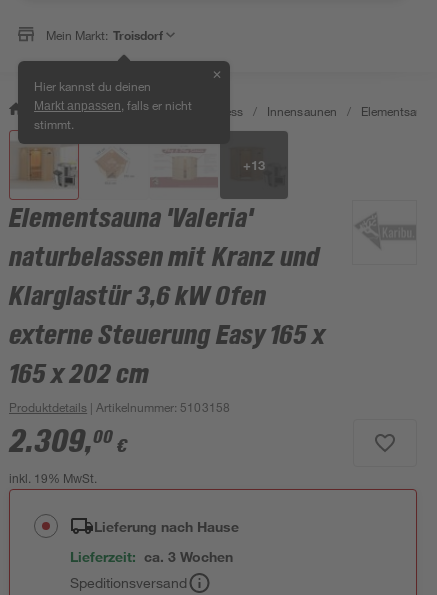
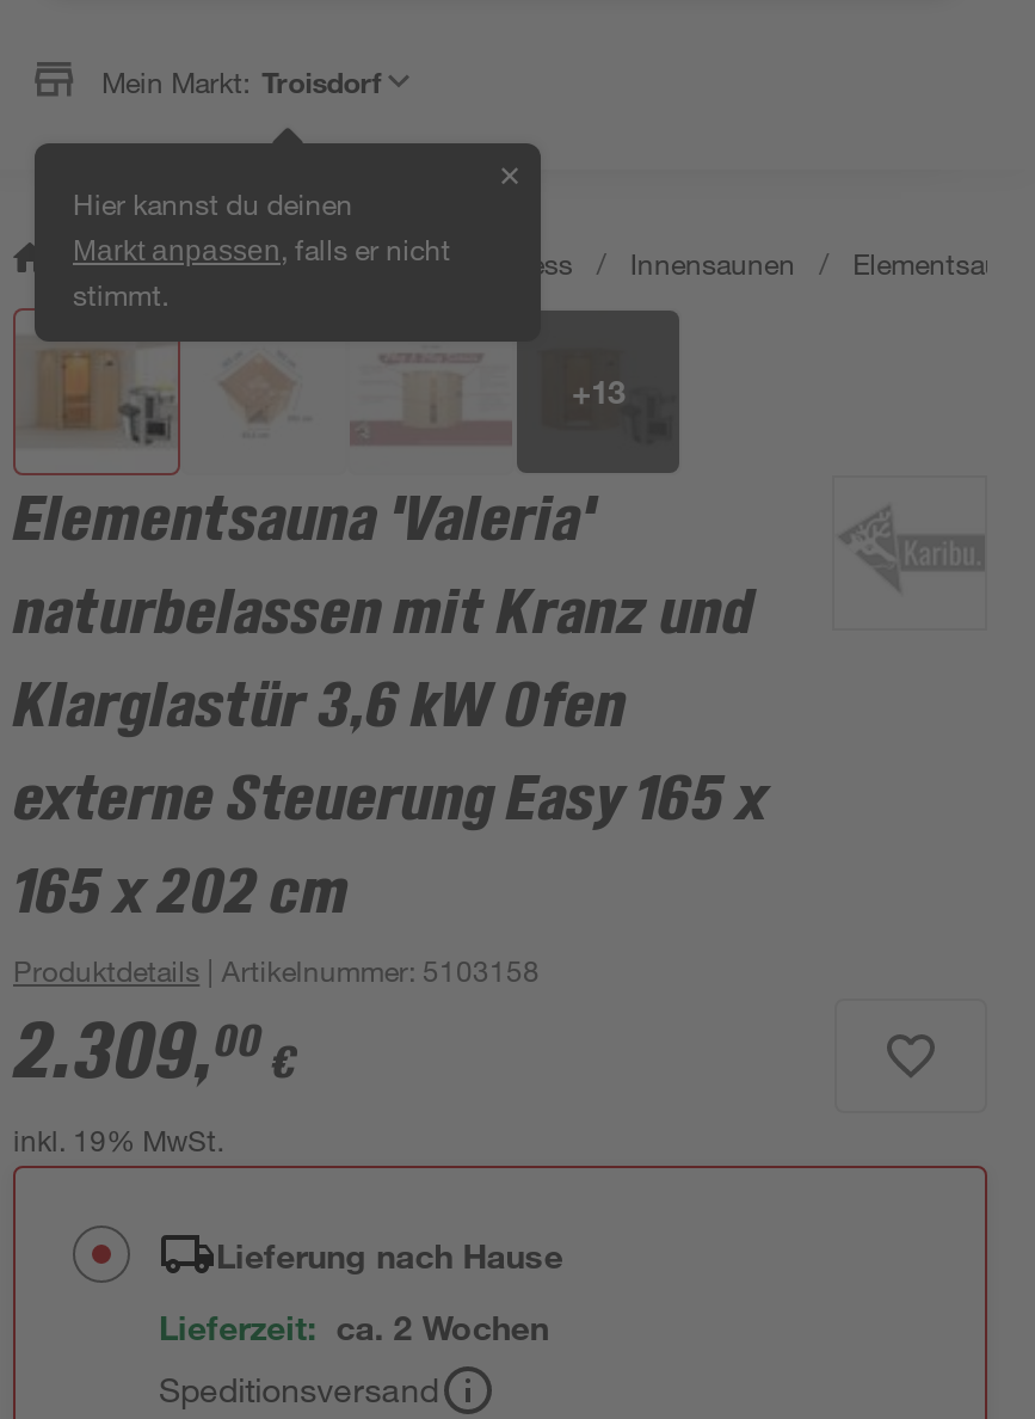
[70,548,233,565] Lieferzeit: ca. 3 Wochen -> [159,1307,549,1347] Lieferzeit: ca. 2 Wochen

